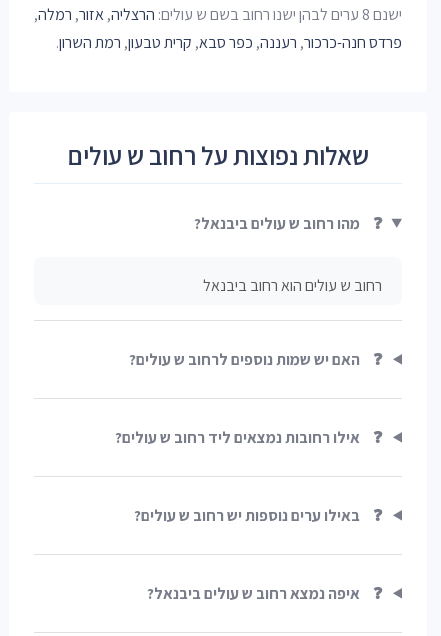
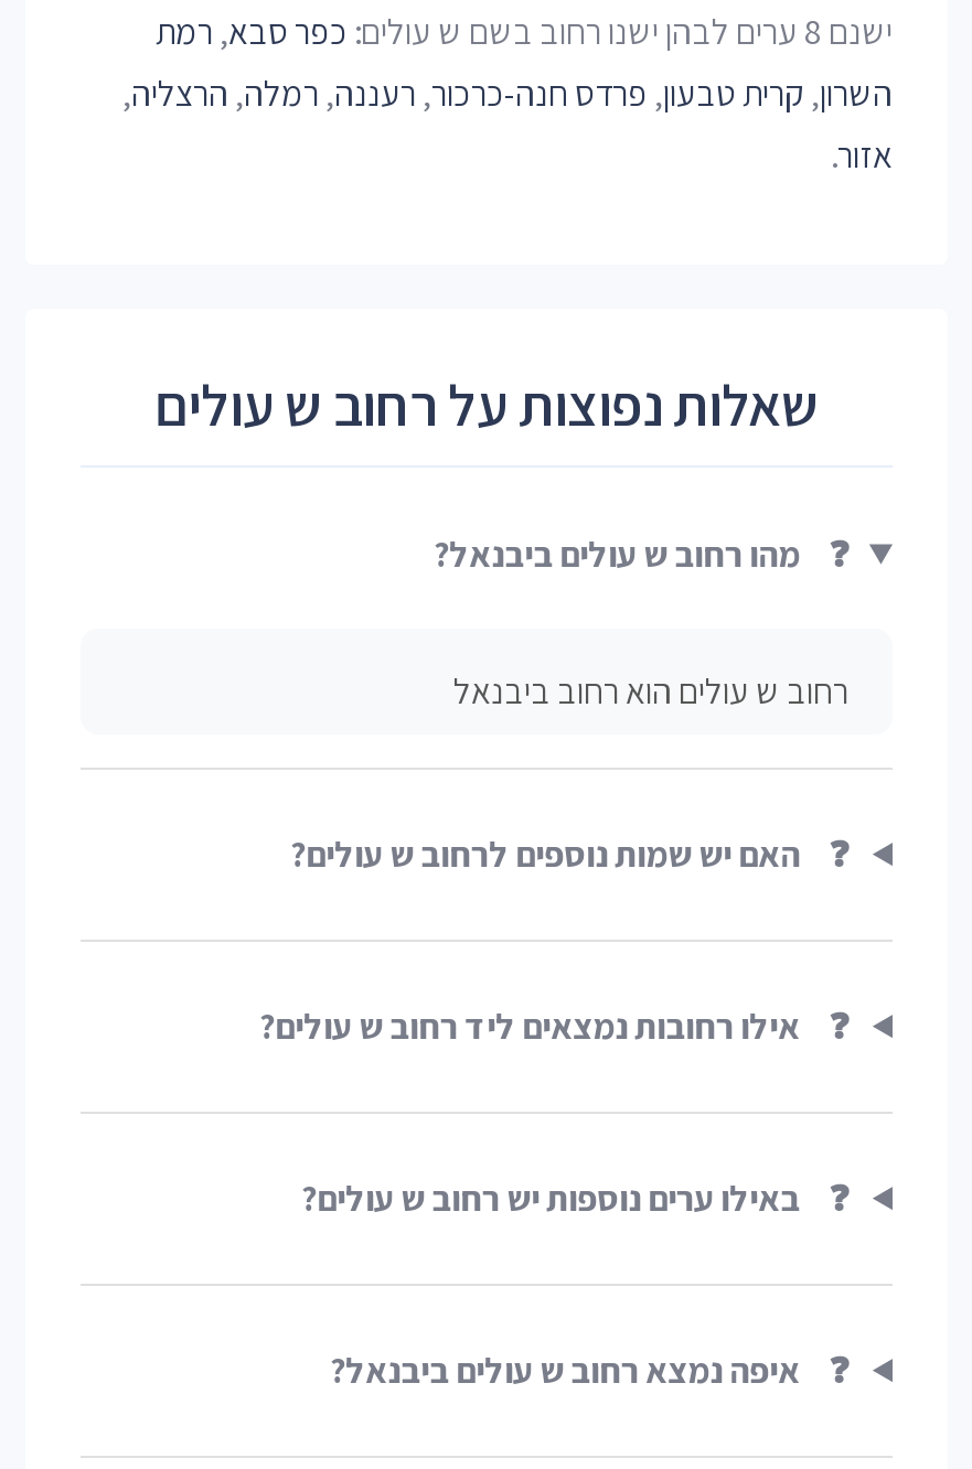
[34,4,402,53] הרצליה, אזור, רמלה, | פרדס חנה-כרכור, רעננה, כפר סבא, קרית טבעון, רמת השרון. -> [122,8,893,178] כפר סבא, רמת | השרון, קרית טבעון, פרדס חנה-כרכור, רעננה, רמלה, הרצליה, | אזור.

